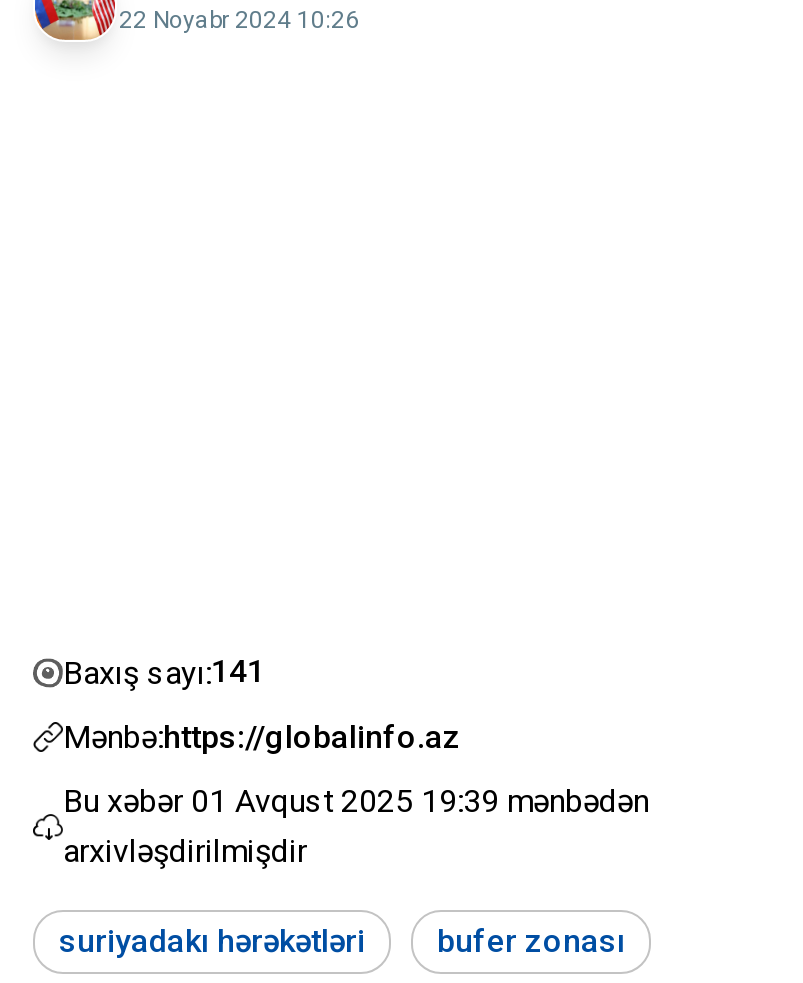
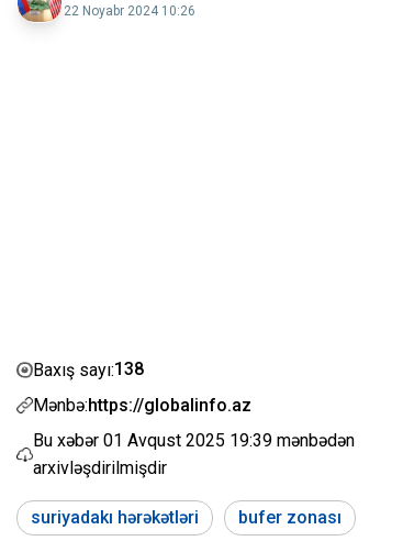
[63,652,265,691] Baxış sayı:141 -> [33,358,144,380] Baxış sayı:138

